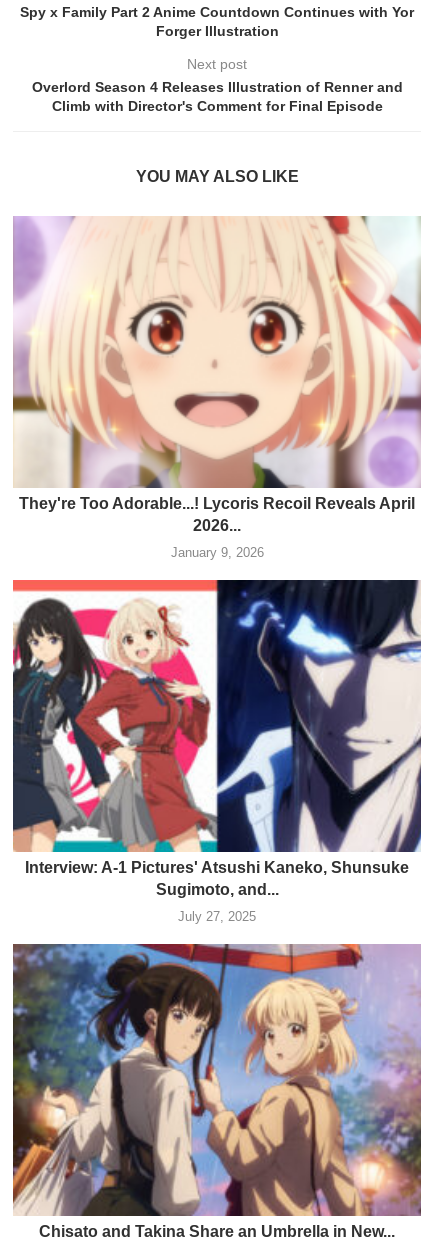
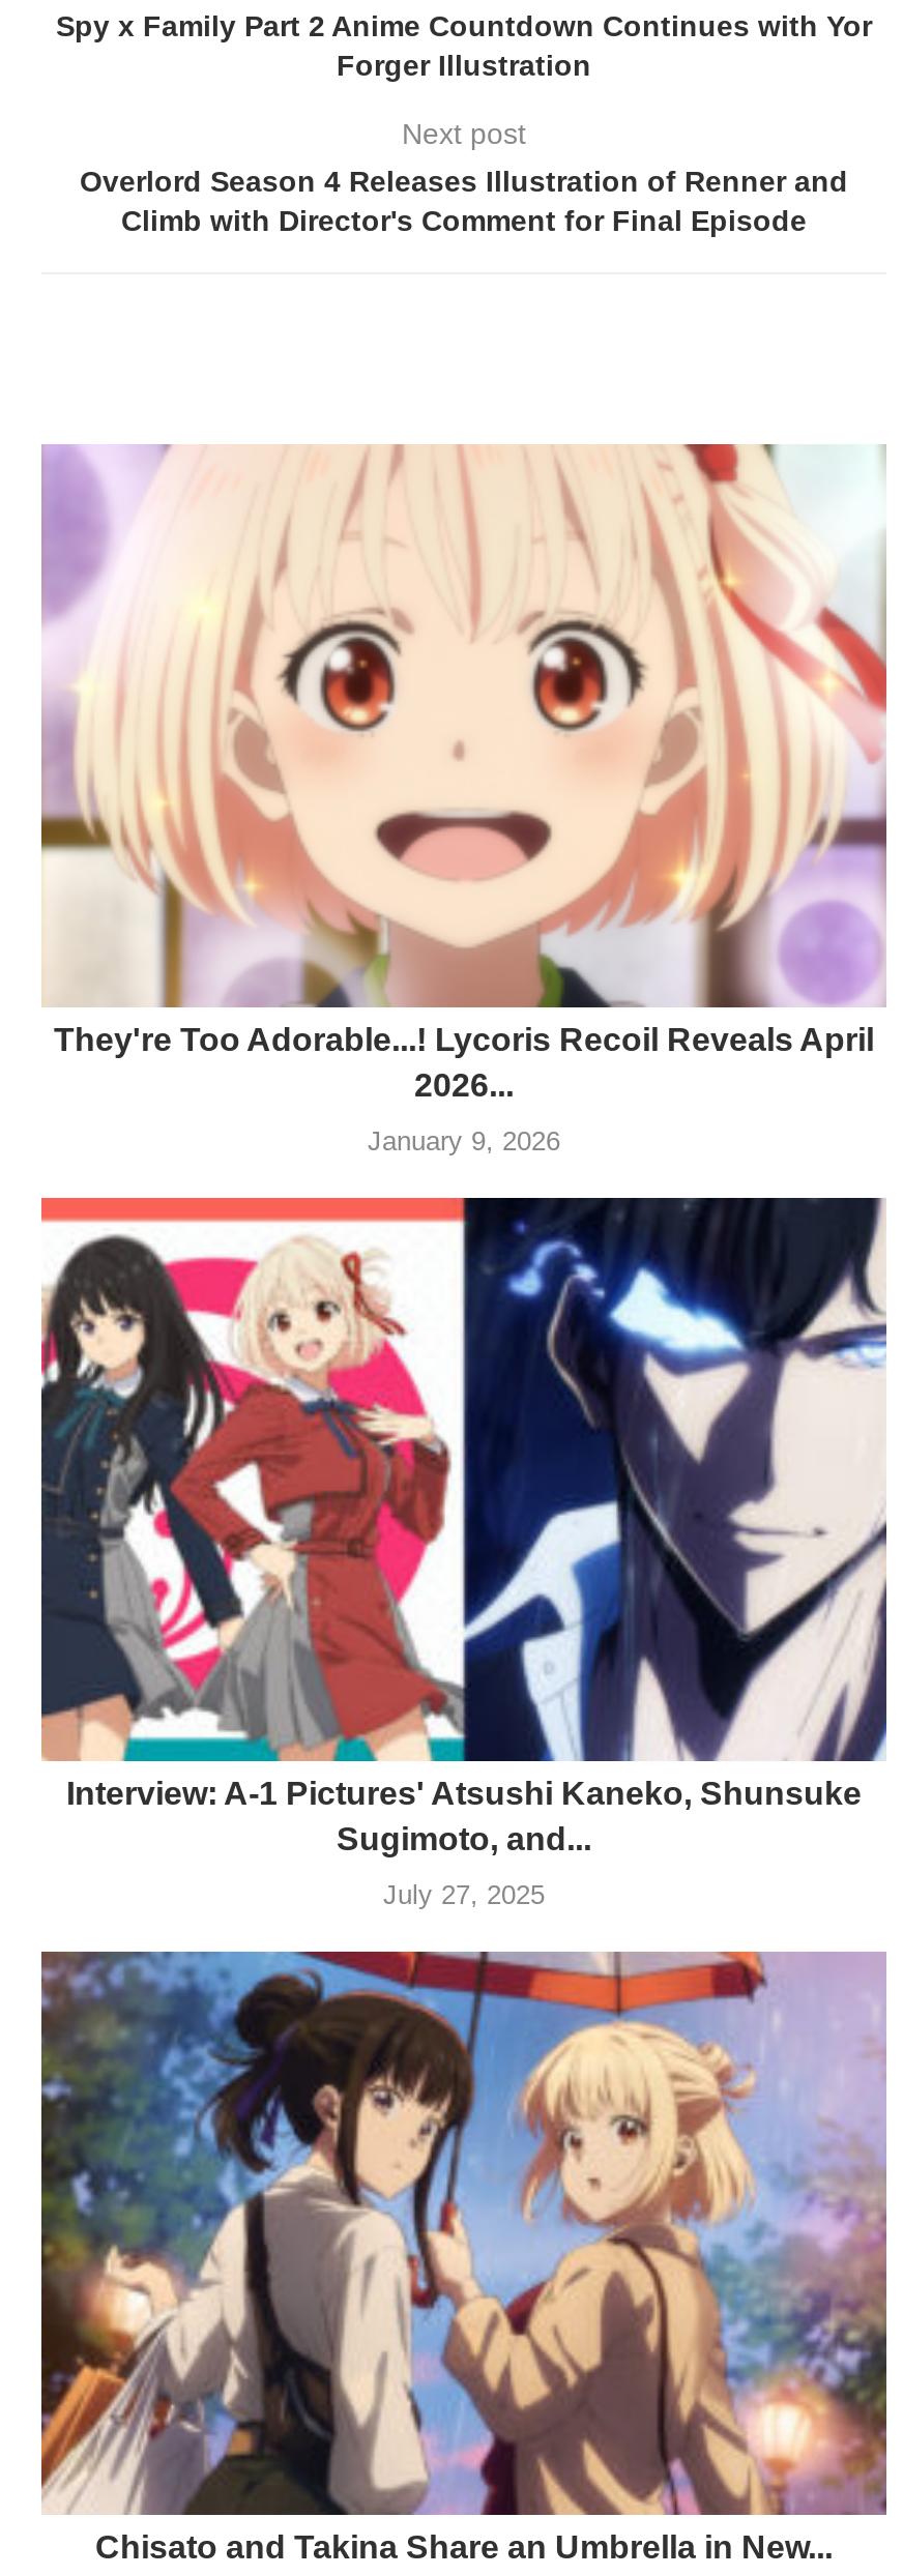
[135,168,298,185] YOU MAY ALSO LIKE -> none

